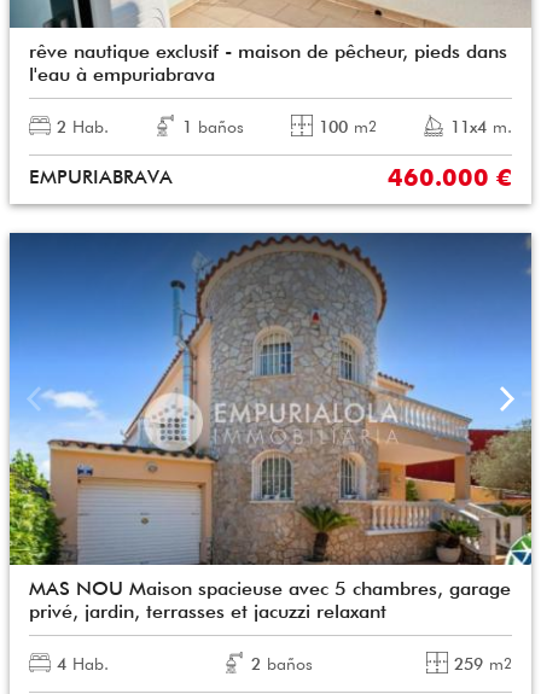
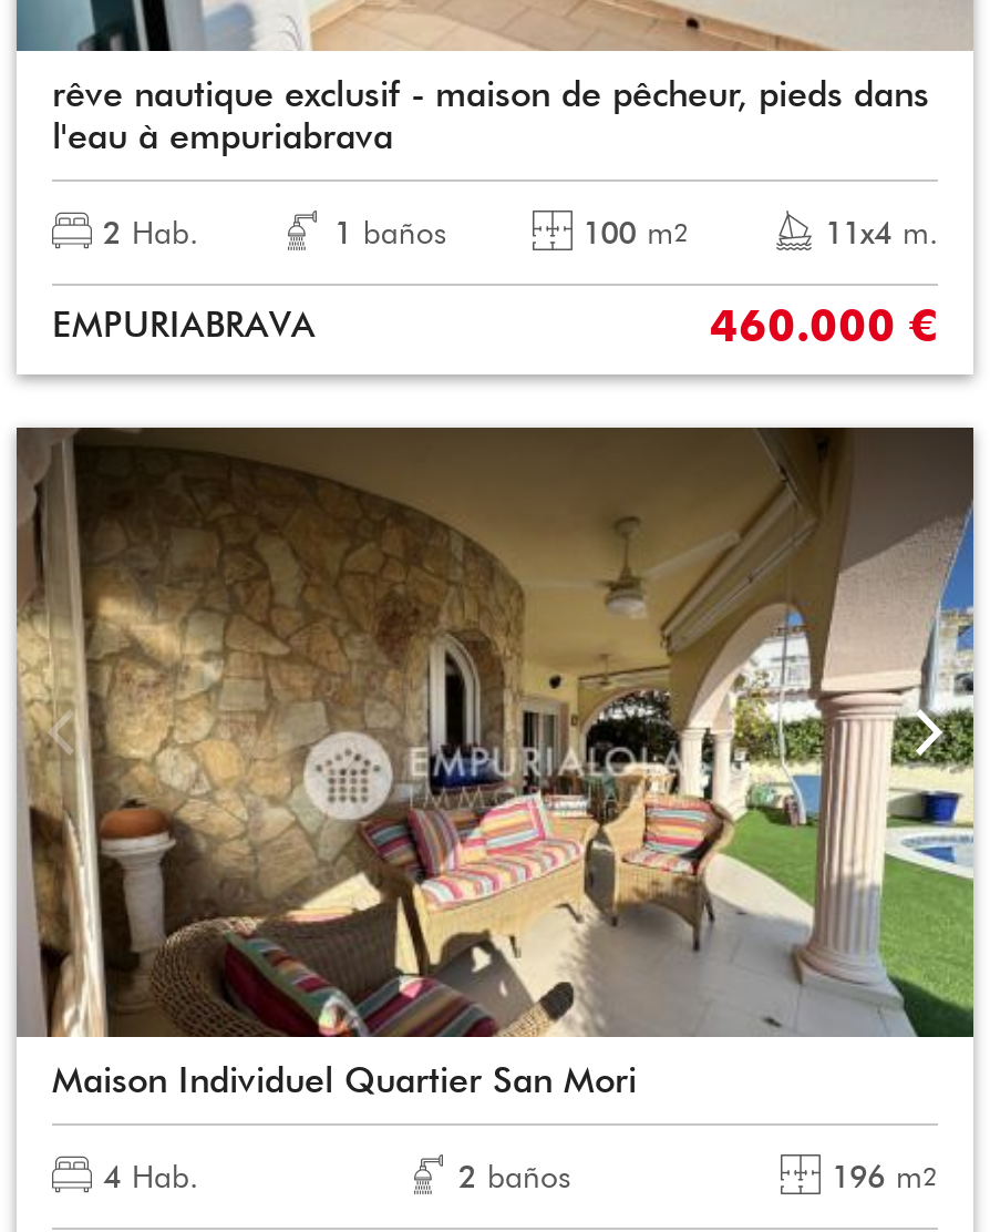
[8,232,533,623] [image] | MAS NOU Maison spacieuse avec 5 chambres, garage | privé, jardin, terrasses et jacuzzi relaxant -> [14,425,976,1101] [image] | Maison Individuel Quartier San Mori
[454,654,512,673] 259 m2 -> [832,1158,938,1194] 196 m2

